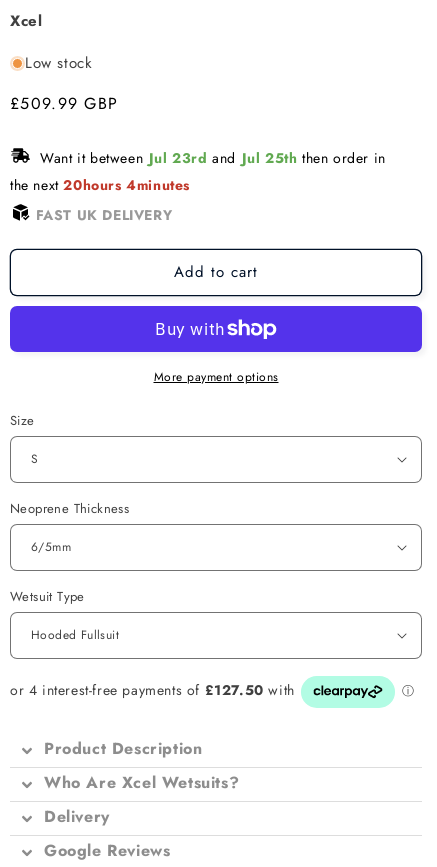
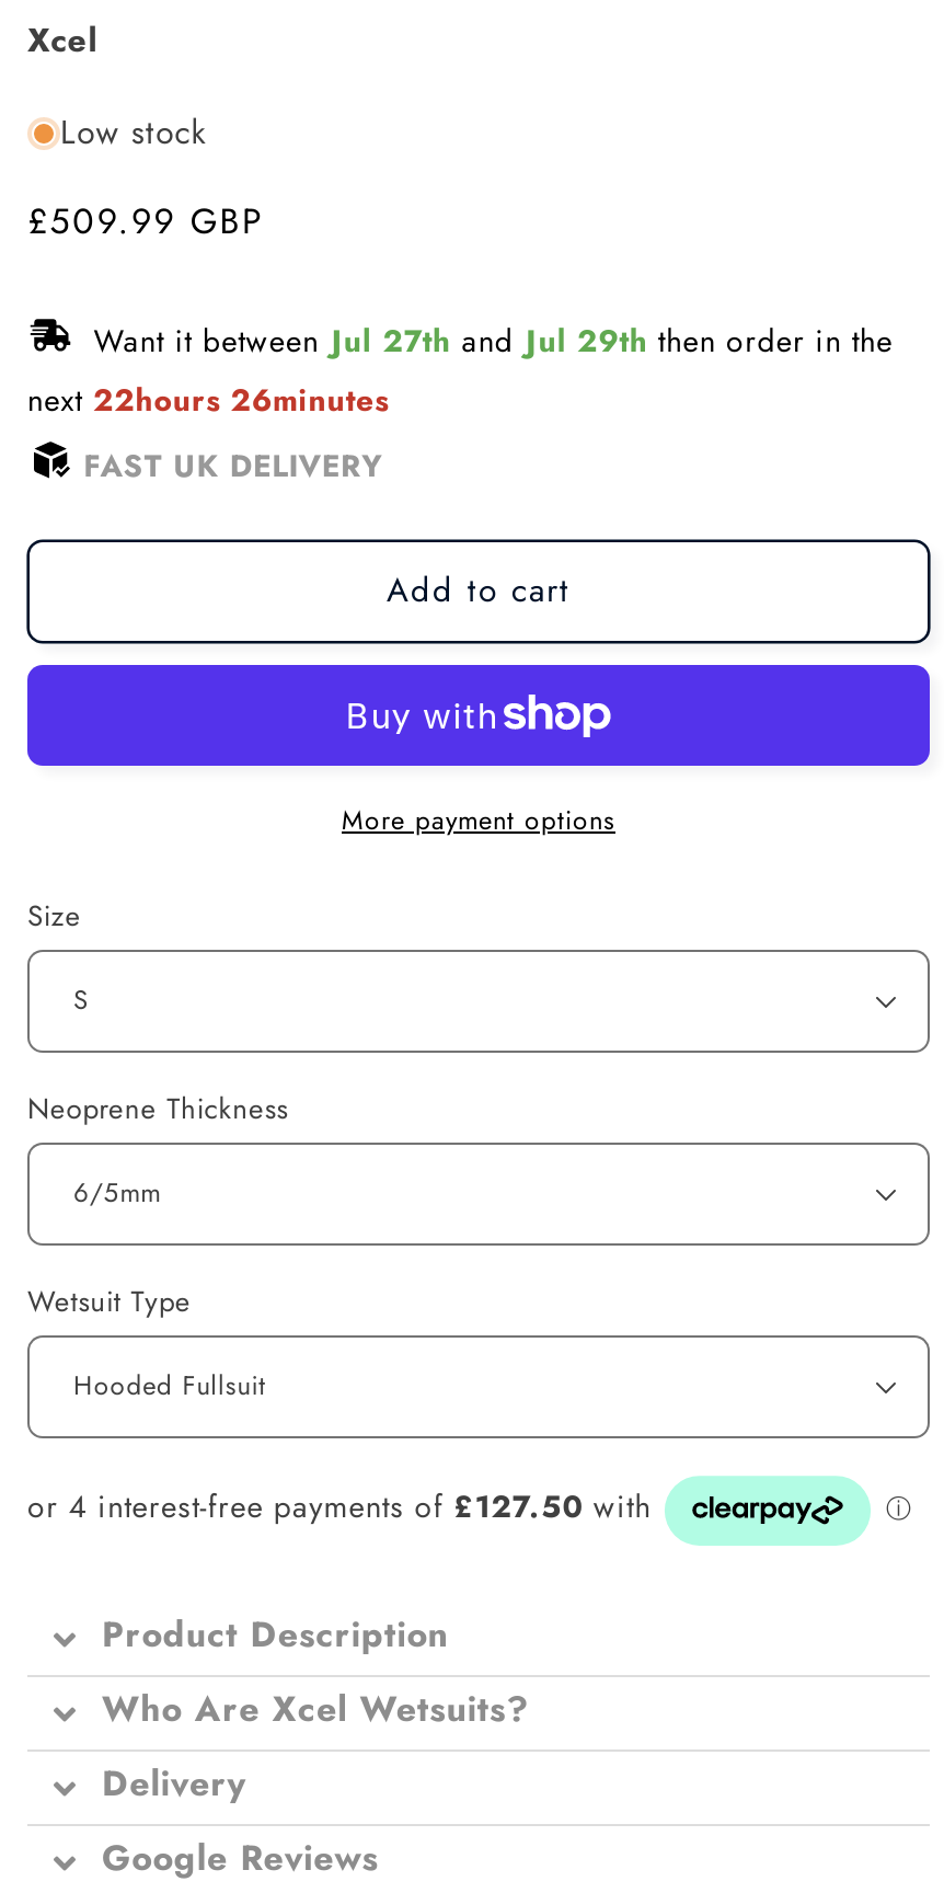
[10,147,390,194] Want it between Jul 23rd and Jul 25th then order in | the next 20hours 4minutes -> [27,318,903,421] Want it between Jul 27th and Jul 29th then order in the | next 22hours 26minutes

